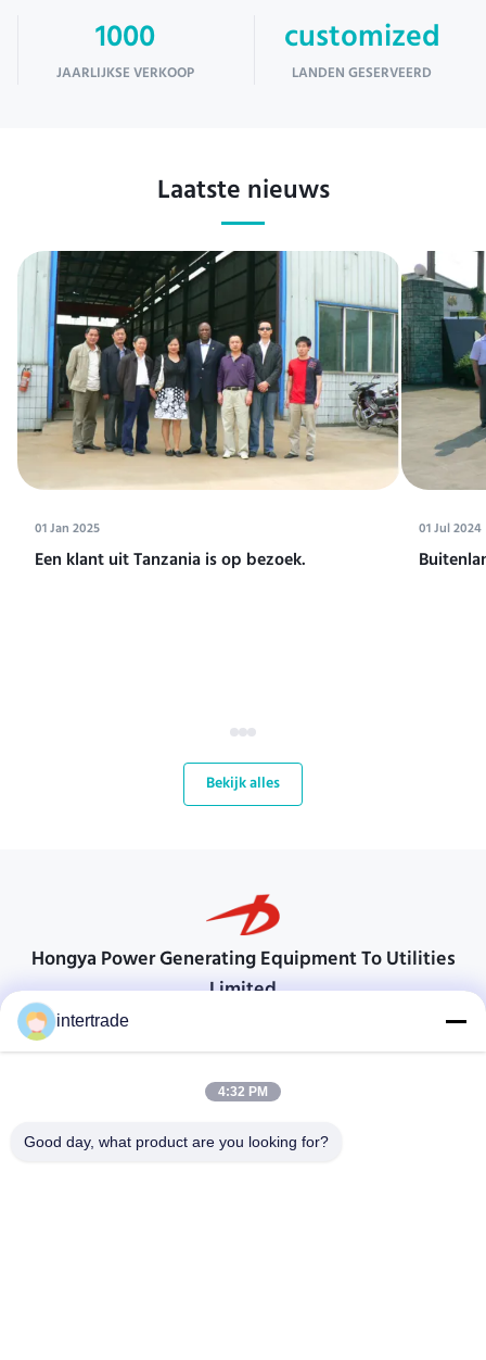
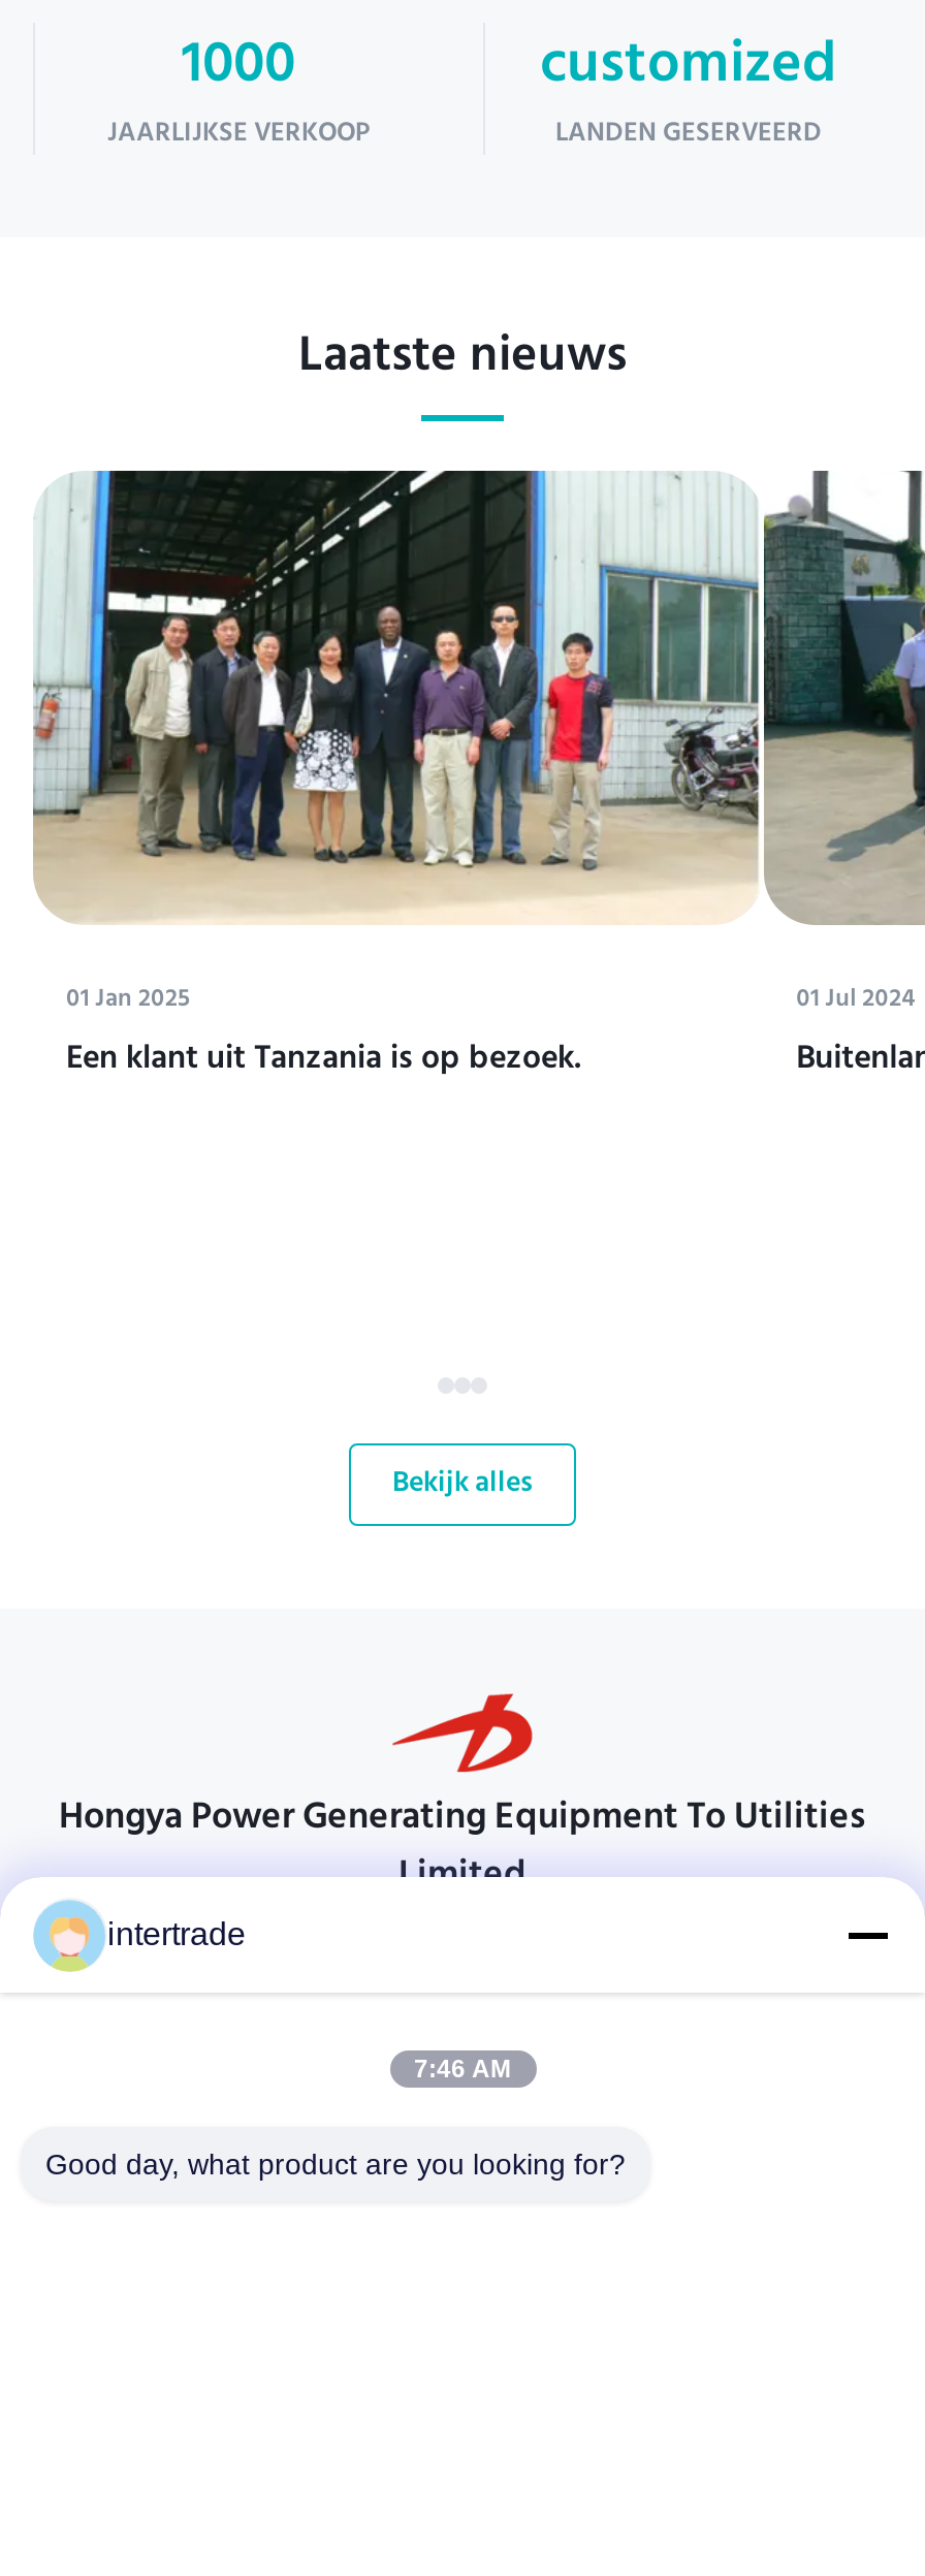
[218,1084,268,1099] 4:32 PM -> [414,2055,511,2084] 7:46 AM

